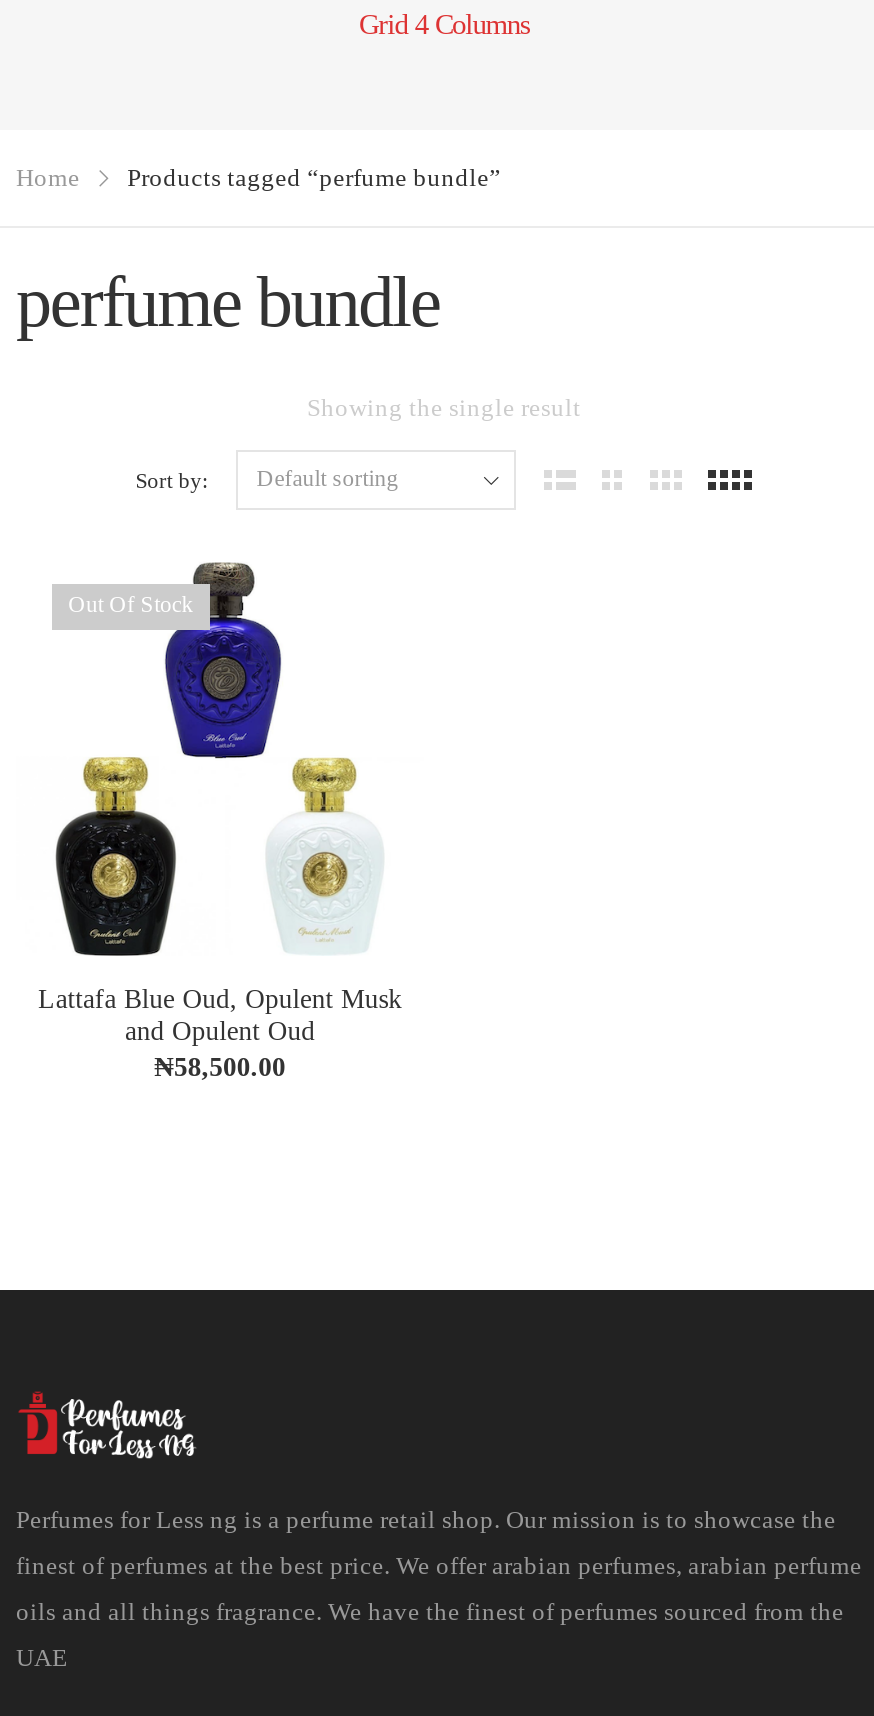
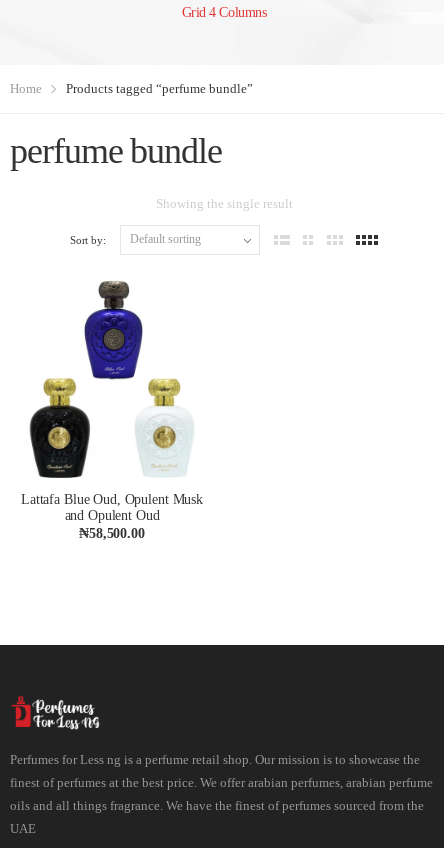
[68,593,193,619] Out Of Stock -> none

